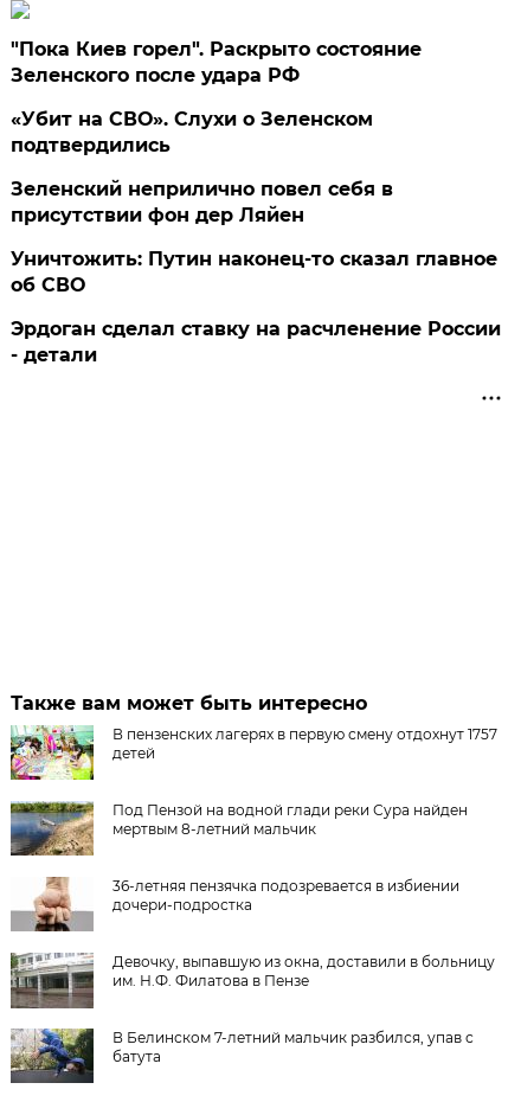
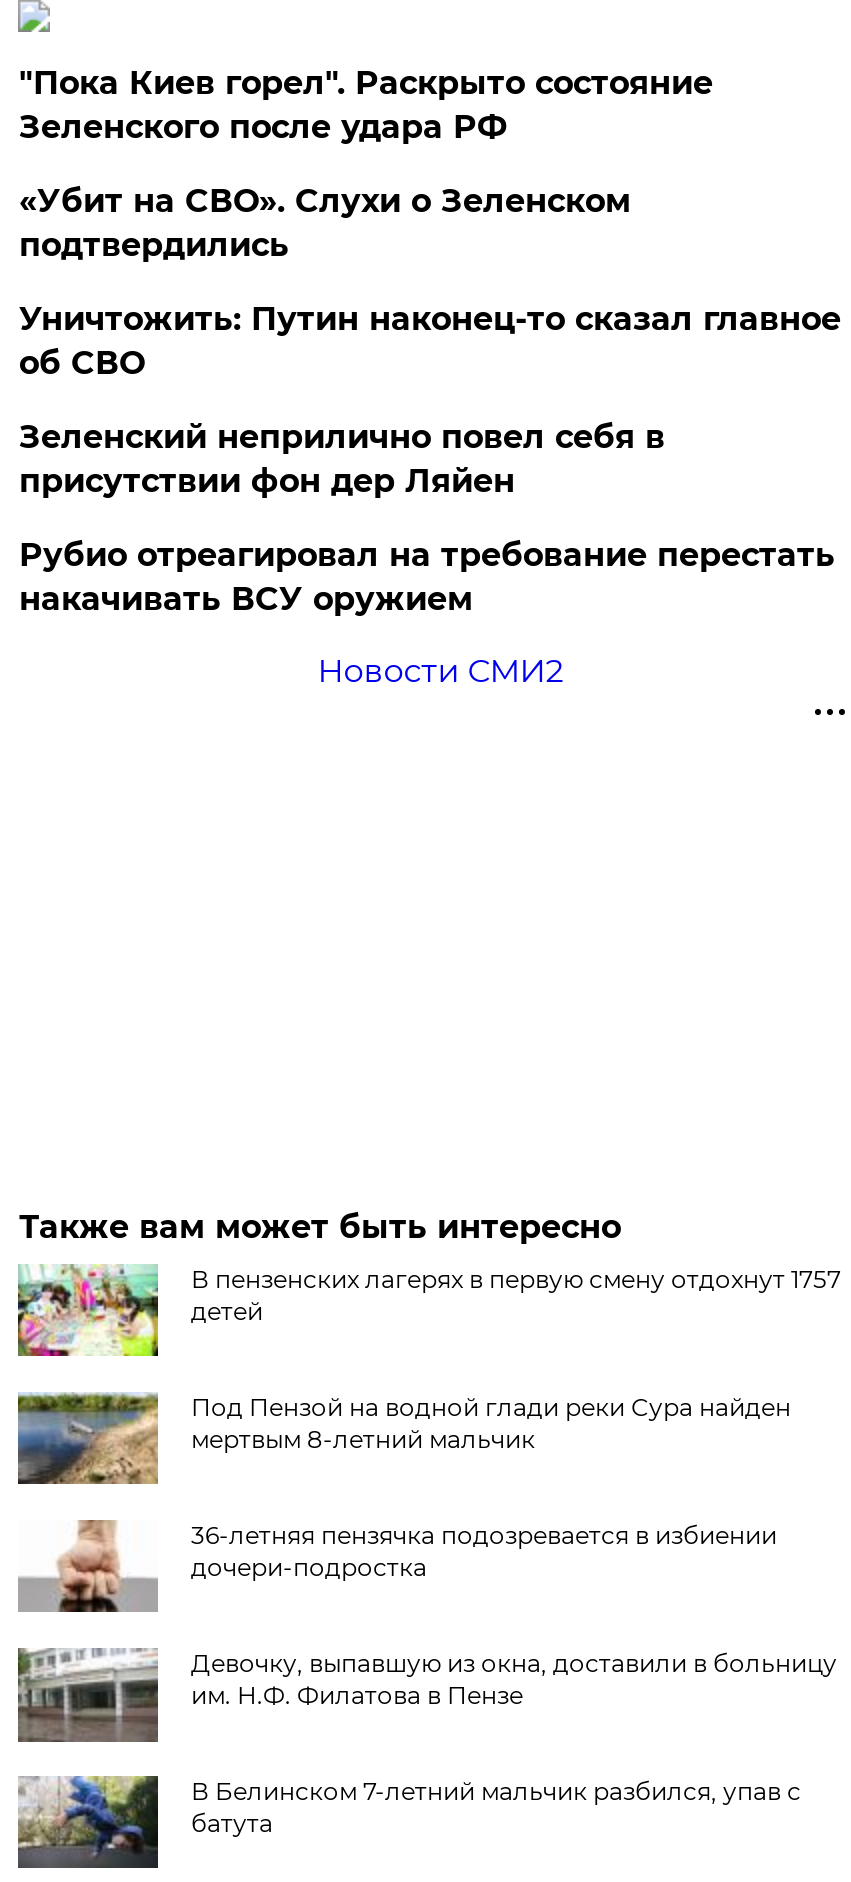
moved [11,178,394,226] -> [19,418,665,500]: Зеленский неприлично повел cебя в | присутствии фон дер Ляйен
none -> [19,536,835,618] Рубио отреагировал на требование перестать | накачивать ВСУ оружием
moved [11,248,498,296] -> [19,300,841,382]: Уничтожить: Путин наконец-то сказал главное | об СВО
[11,317,501,366] Эрдоган сделал ставку на расчленение России | - детали -> [317,652,563,690] Новости СМИ2

